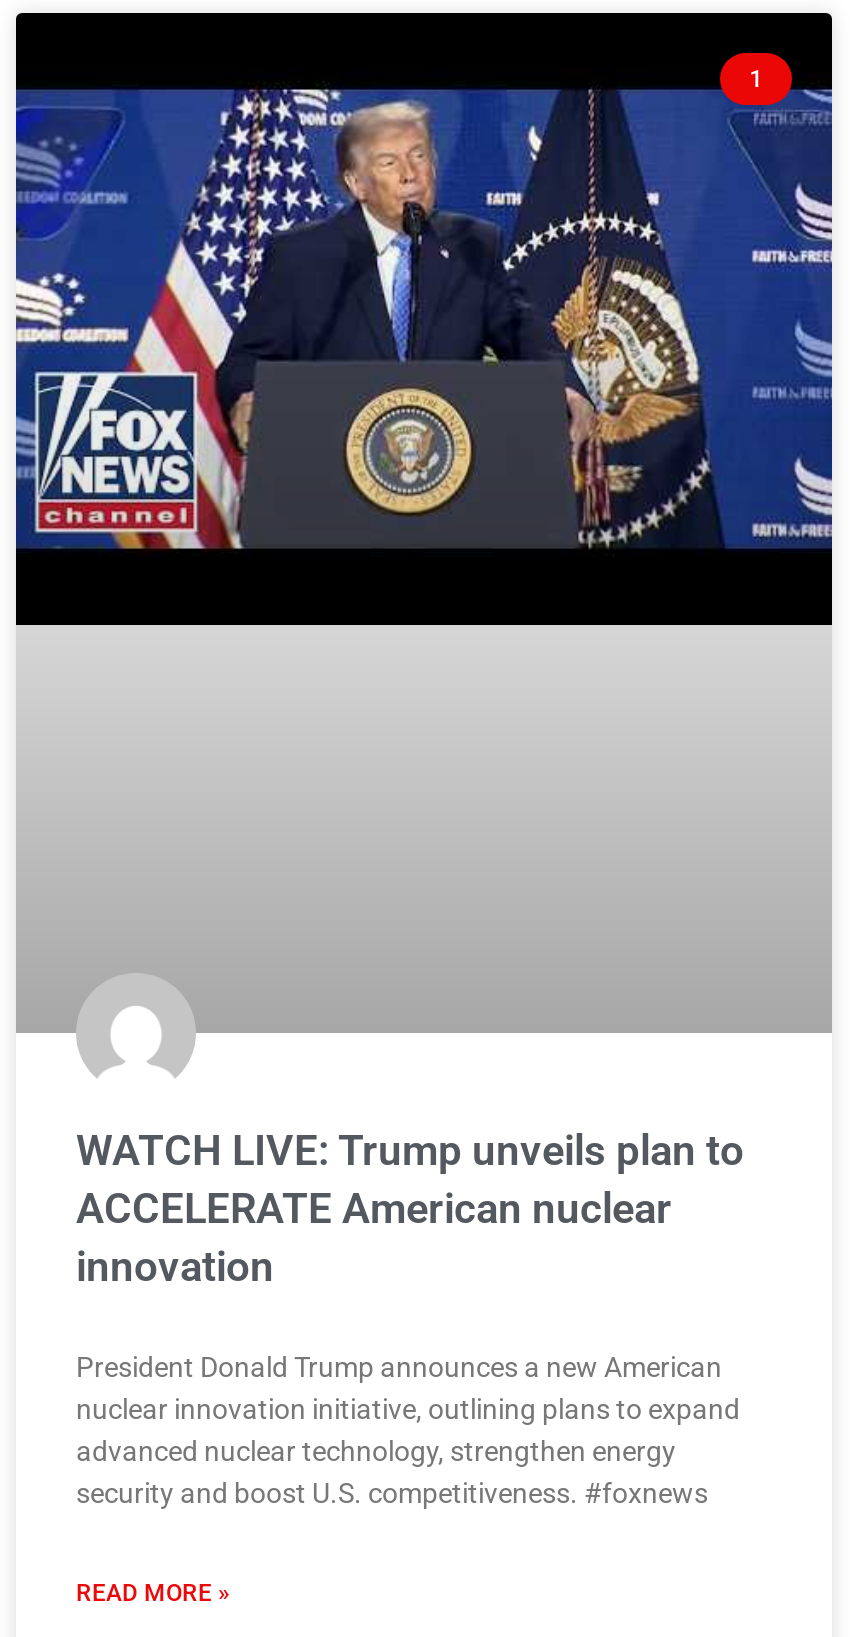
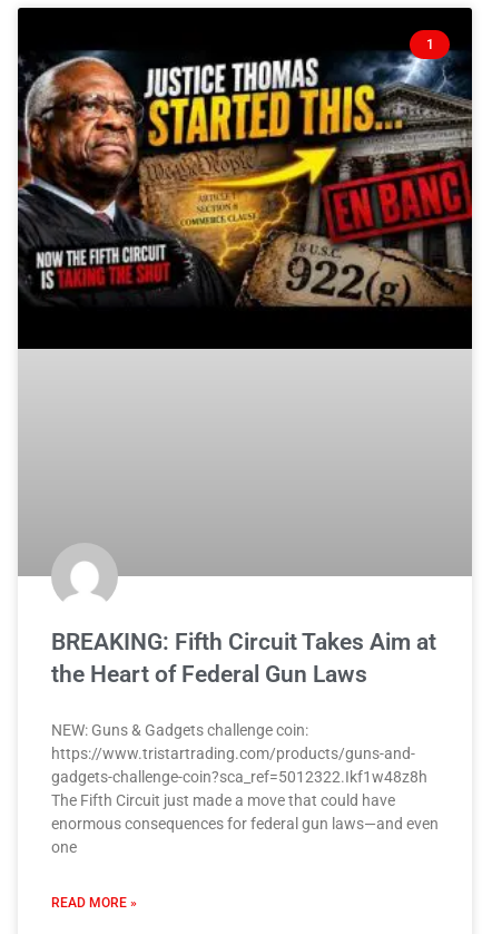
[14,87,834,551] [image] -> [17,50,473,308] [image]
[76,1128,744,1292] WATCH LIVE: Trump unveils plan to | ACCELERATE American nuclear | innovation -> [51,629,436,688] BREAKING: Fifth Circuit Takes Aim at | the Heart of Federal Gun Laws
[76,1352,740,1510] President Donald Trump announces a new American | nuclear innovation initiative, outlining plans to expand | advanced nuclear technology, strengthen energy | security and boost U.S. competitiveness. #foxnews -> [51,721,439,856] NEW: Guns & Gadgets challenge coin: | https://www.tristartrading.com/products/guns-and- | gadgets-challenge-coin?sca_ref=5012322.Ikf1w48z8h | The Fifth Circuit just made a move that could have | enormous consequences for federal gun laws—and even | one

